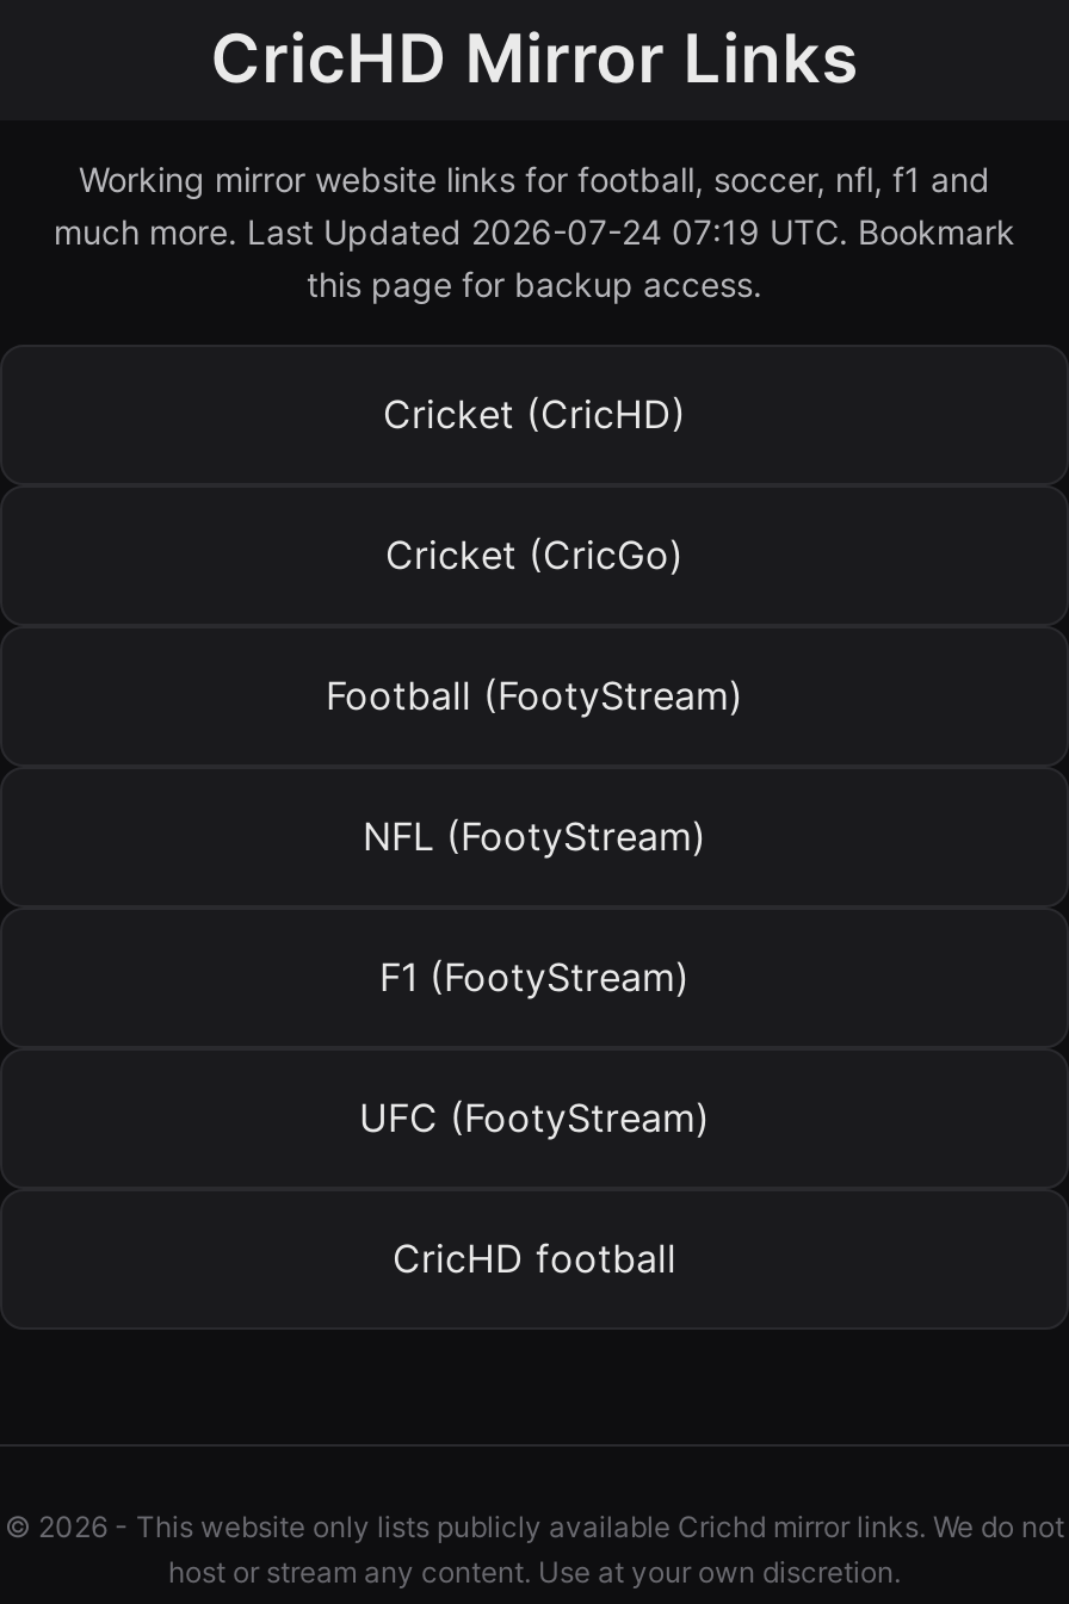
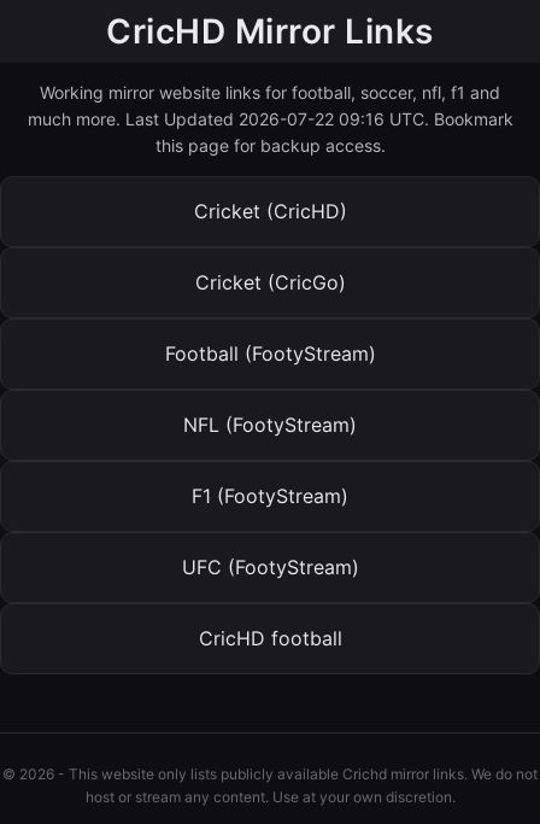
[54,211,1015,252] much more. Last Updated 2026-07-24 07:19 UTC. Bookmark -> [27,109,513,129] much more. Last Updated 2026-07-22 09:16 UTC. Bookmark

